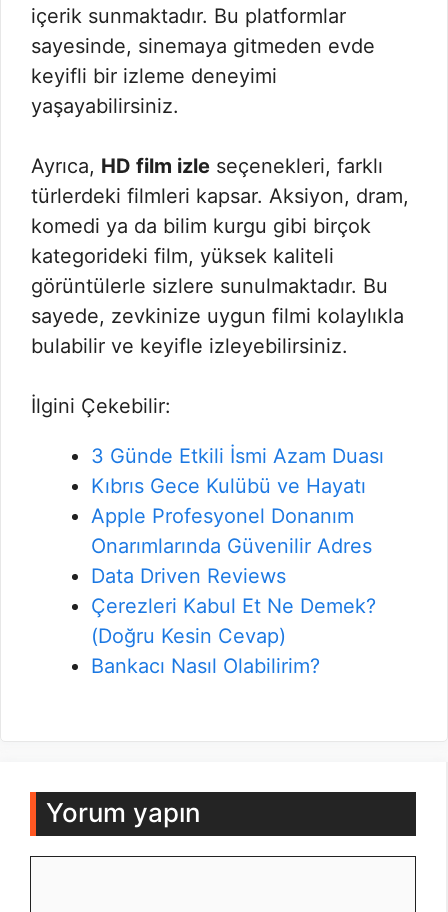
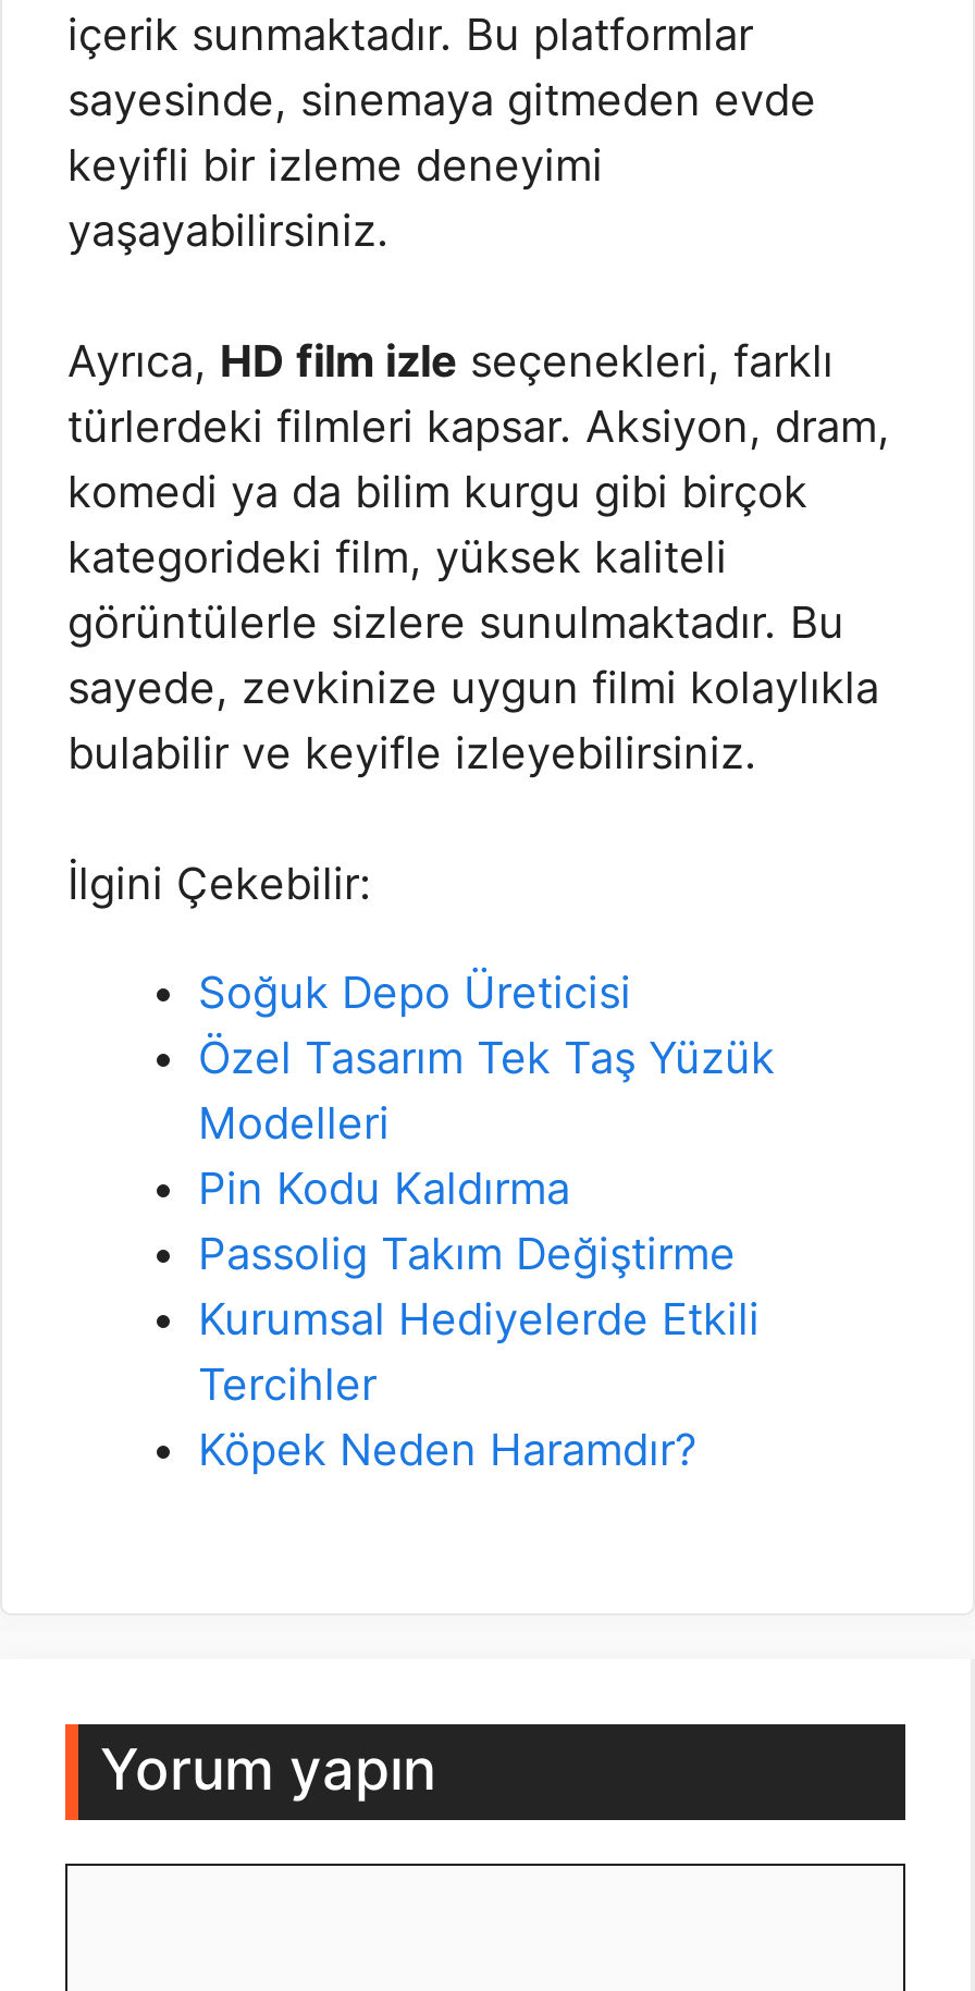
[91,444,384,678] 3 Günde Etkili İsmi Azam Duası | Kıbrıs Gece Kulübü ve Hayatı | Apple Profesyonel Donanım | Onarımlarında Güvenilir Adres | Data Driven Reviews | Çerezleri Kabul Et Ne Demek? | (Doğru Kesin Cevap) | Bankacı Nasıl Olabilirim? -> [198,967,775,1476] Soğuk Depo Üreticisi | Özel Tasarım Tek Taş Yüzük | Modelleri | Pin Kodu Kaldırma | Passolig Takım Değiştirme | Kurumsal Hediyelerde Etkili | Tercihler | Köpek Neden Haramdır?

